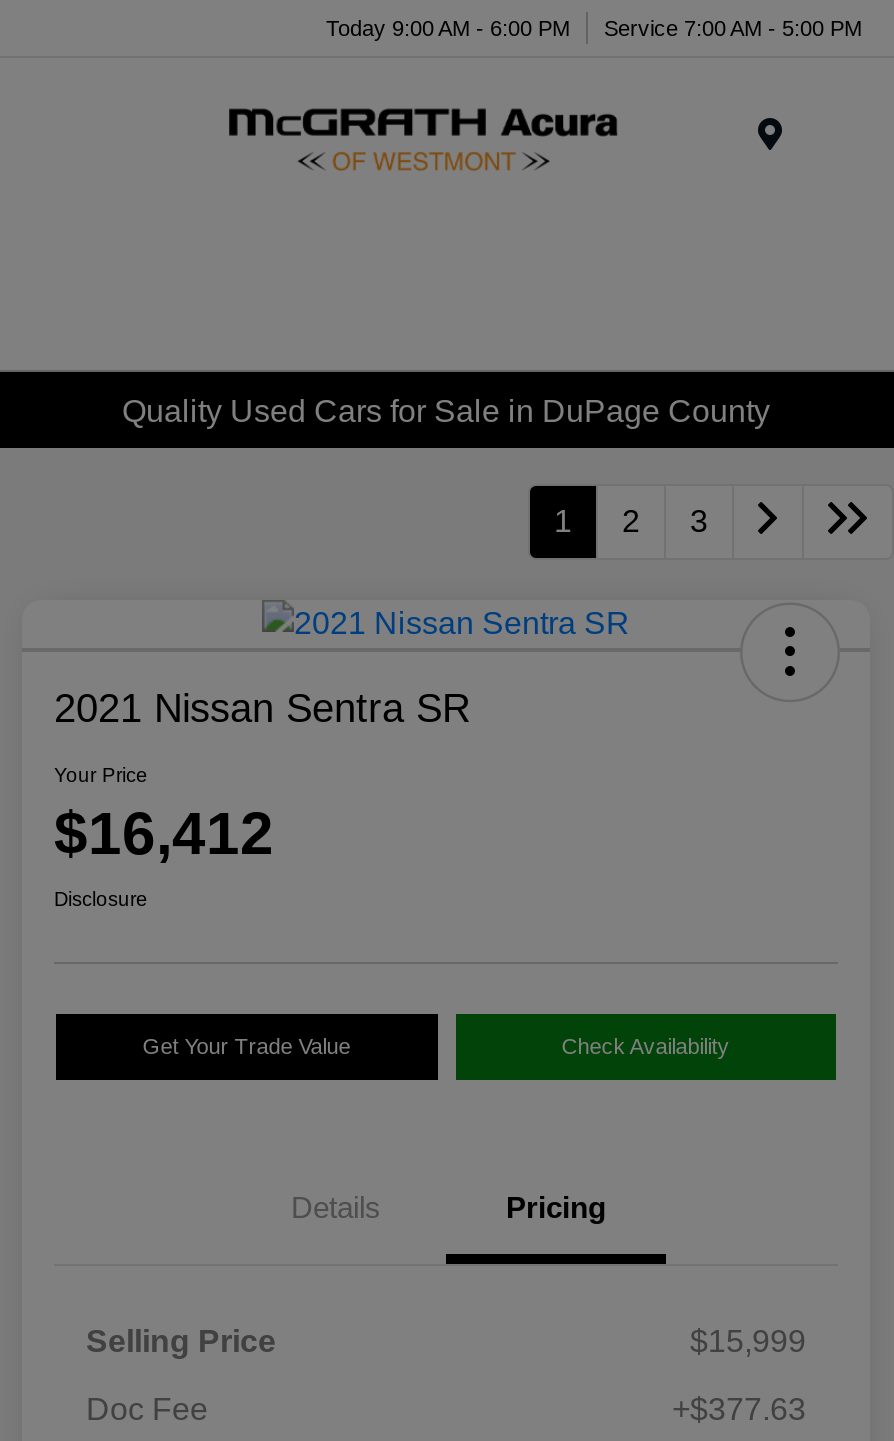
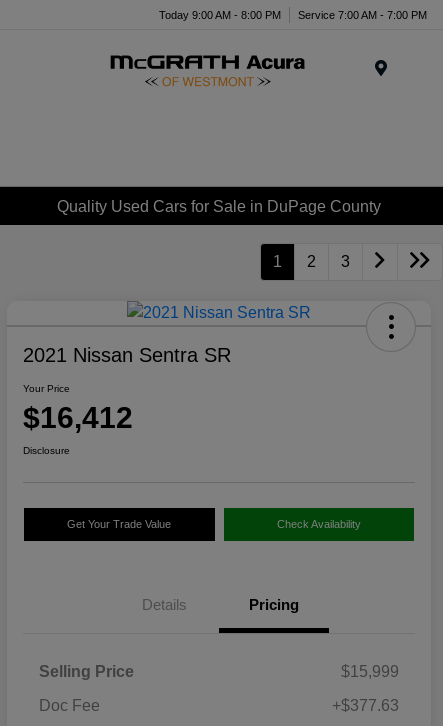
[326,15,570,39] Today 9:00 AM - 6:00 PM -> [159,8,281,20] Today 9:00 AM - 8:00 PM
[604,15,862,39] Service 7:00 AM - 5:00 PM -> [298,8,427,20] Service 7:00 AM - 7:00 PM

